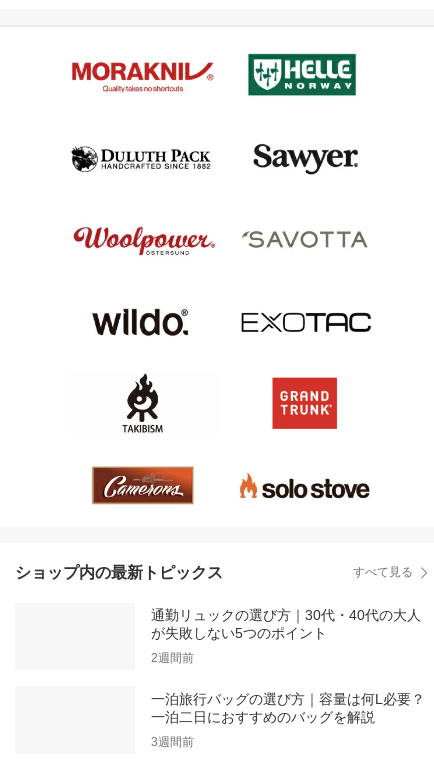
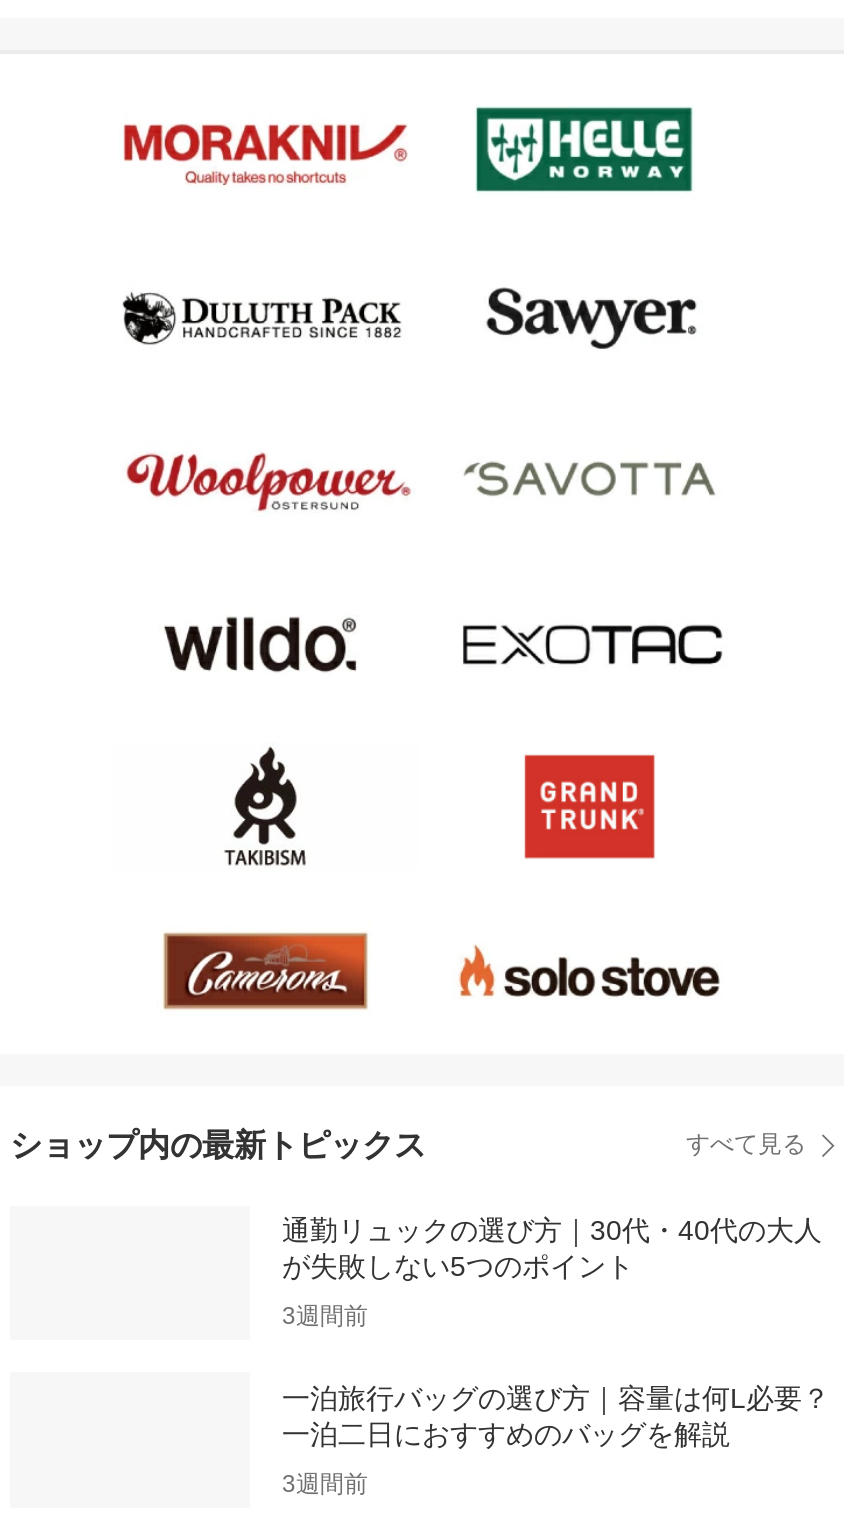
[151,651,194,665] 2週間前 -> [282,1302,368,1330] 3週間前

